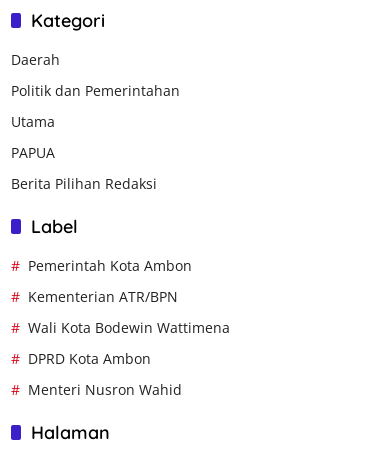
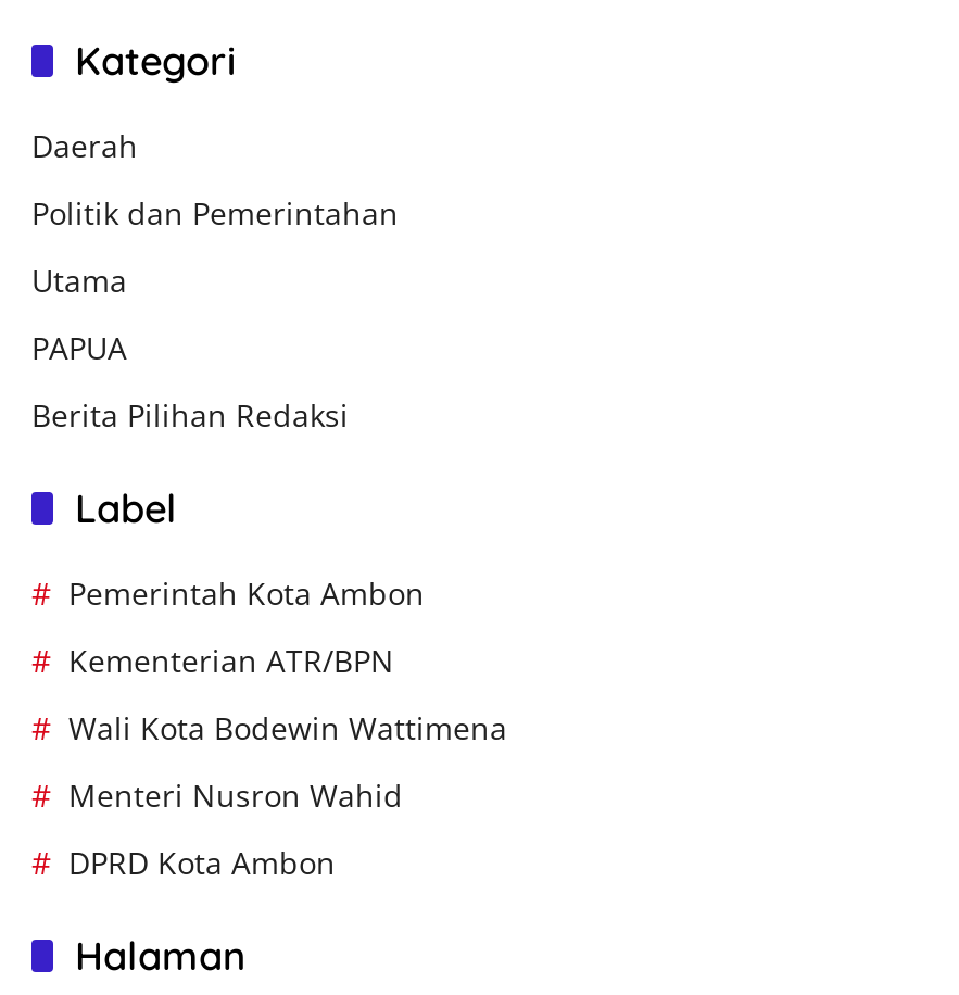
moved [28,349,151,368] -> [68,843,336,884]: DPRD Kota Ambon
moved [28,380,182,399] -> [68,775,403,817]: Menteri Nusron Wahid

